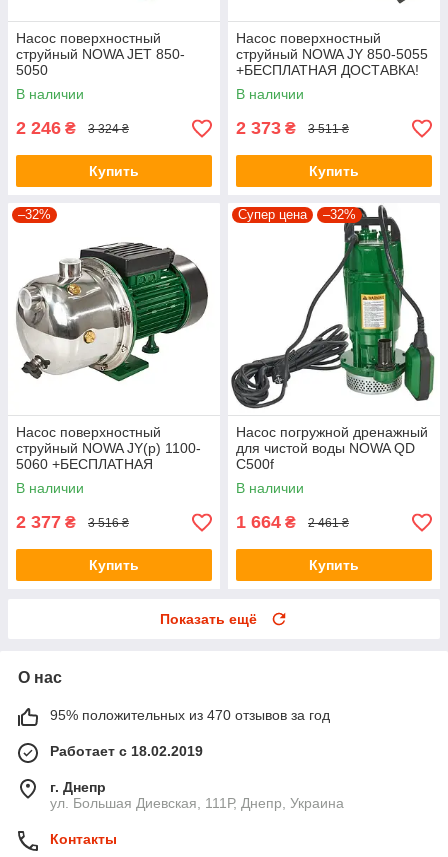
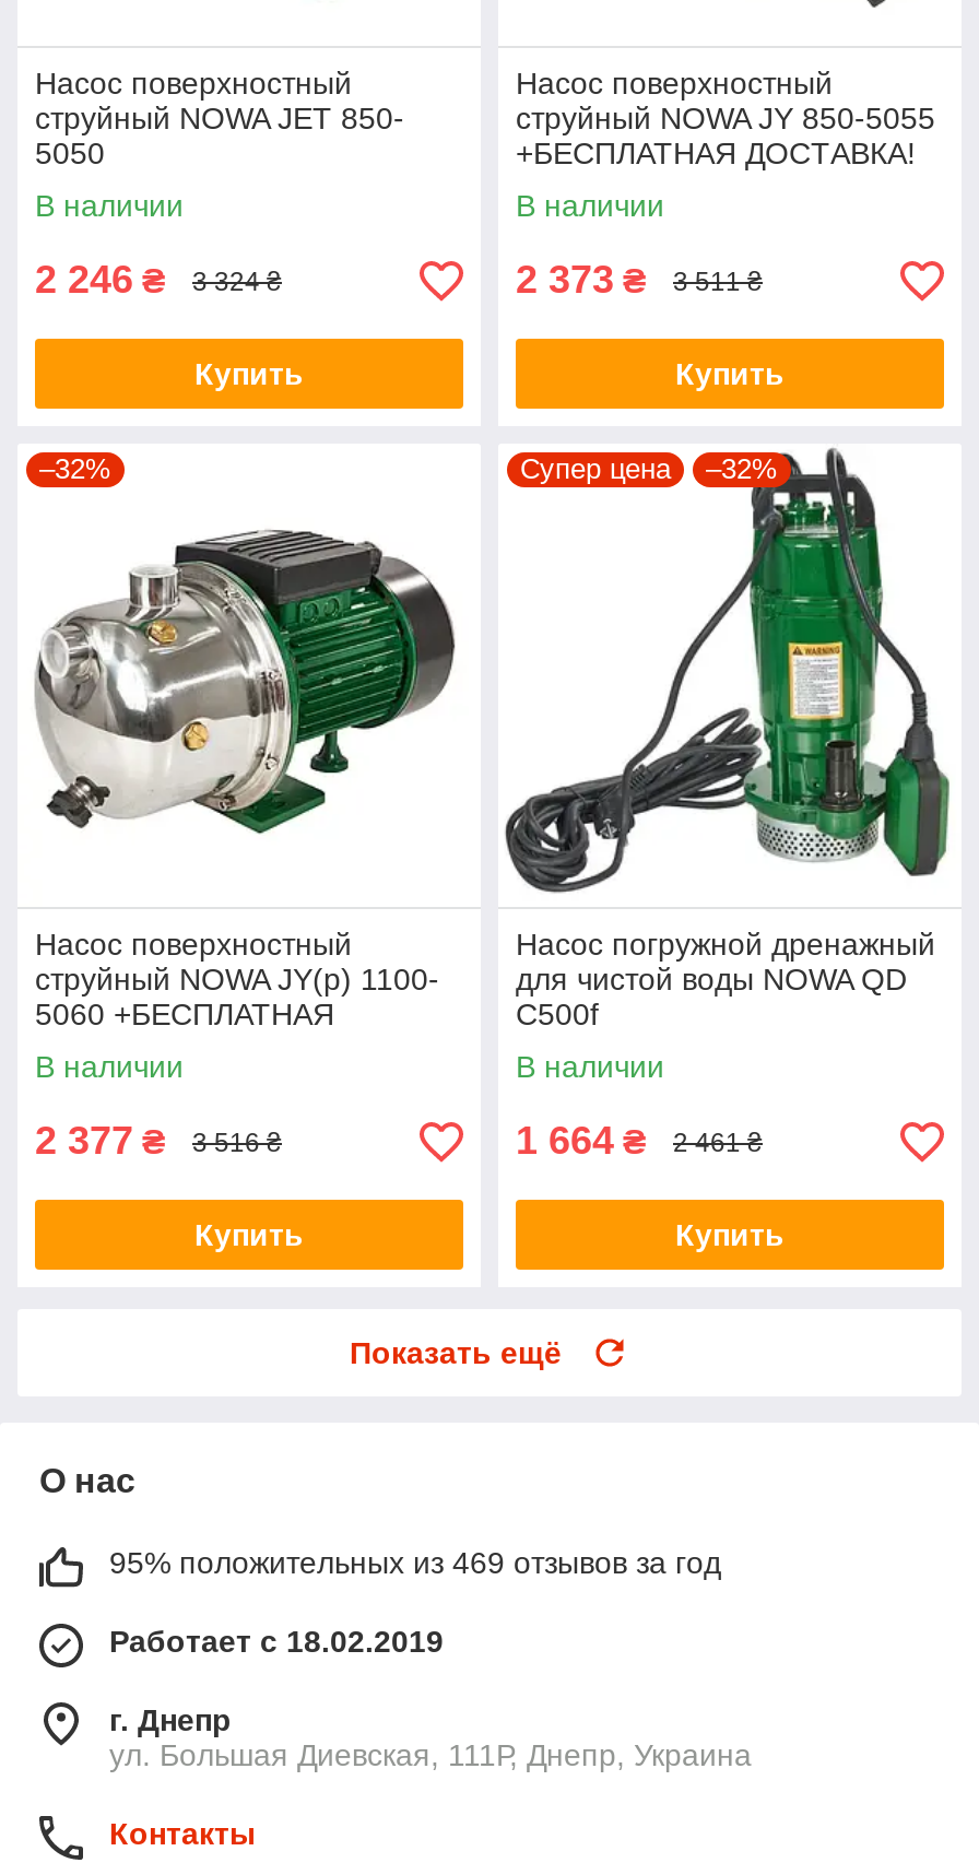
[50,707,330,723] 95% положительных из 470 отзывов за год -> [109,1545,721,1580] 95% положительных из 469 отзывов за год

